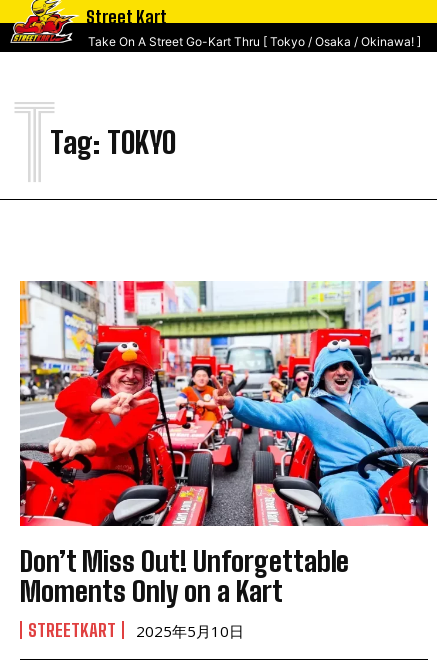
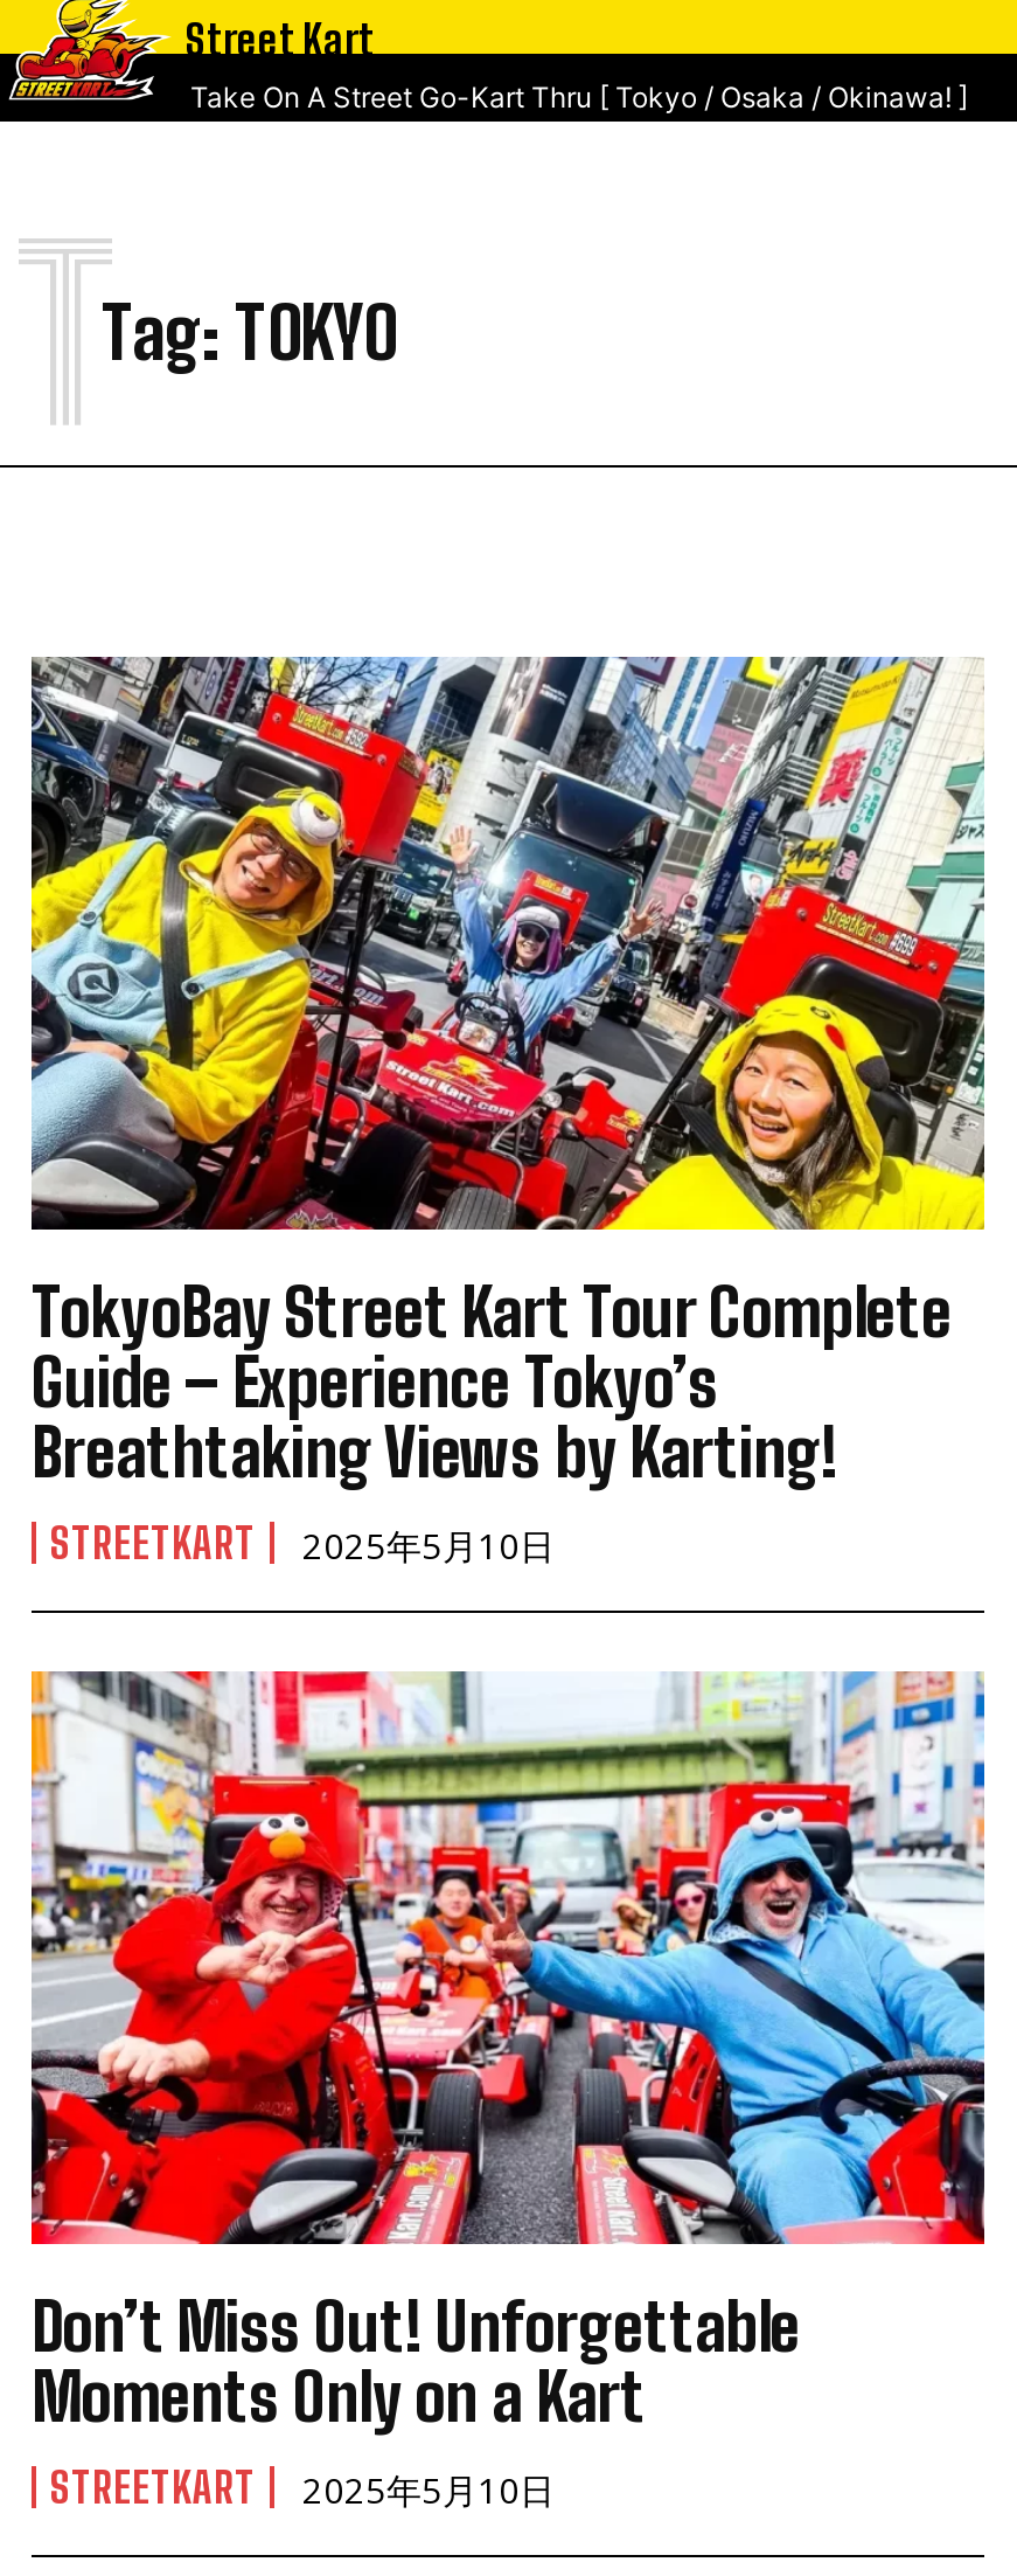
none -> [29,655,987,1569] [image] | TokyoBay Street Kart Tour Complete | Guide – Experience Tokyo’s | Breathtaking Views by Karting! | STREETKART | 2025年5月10日

